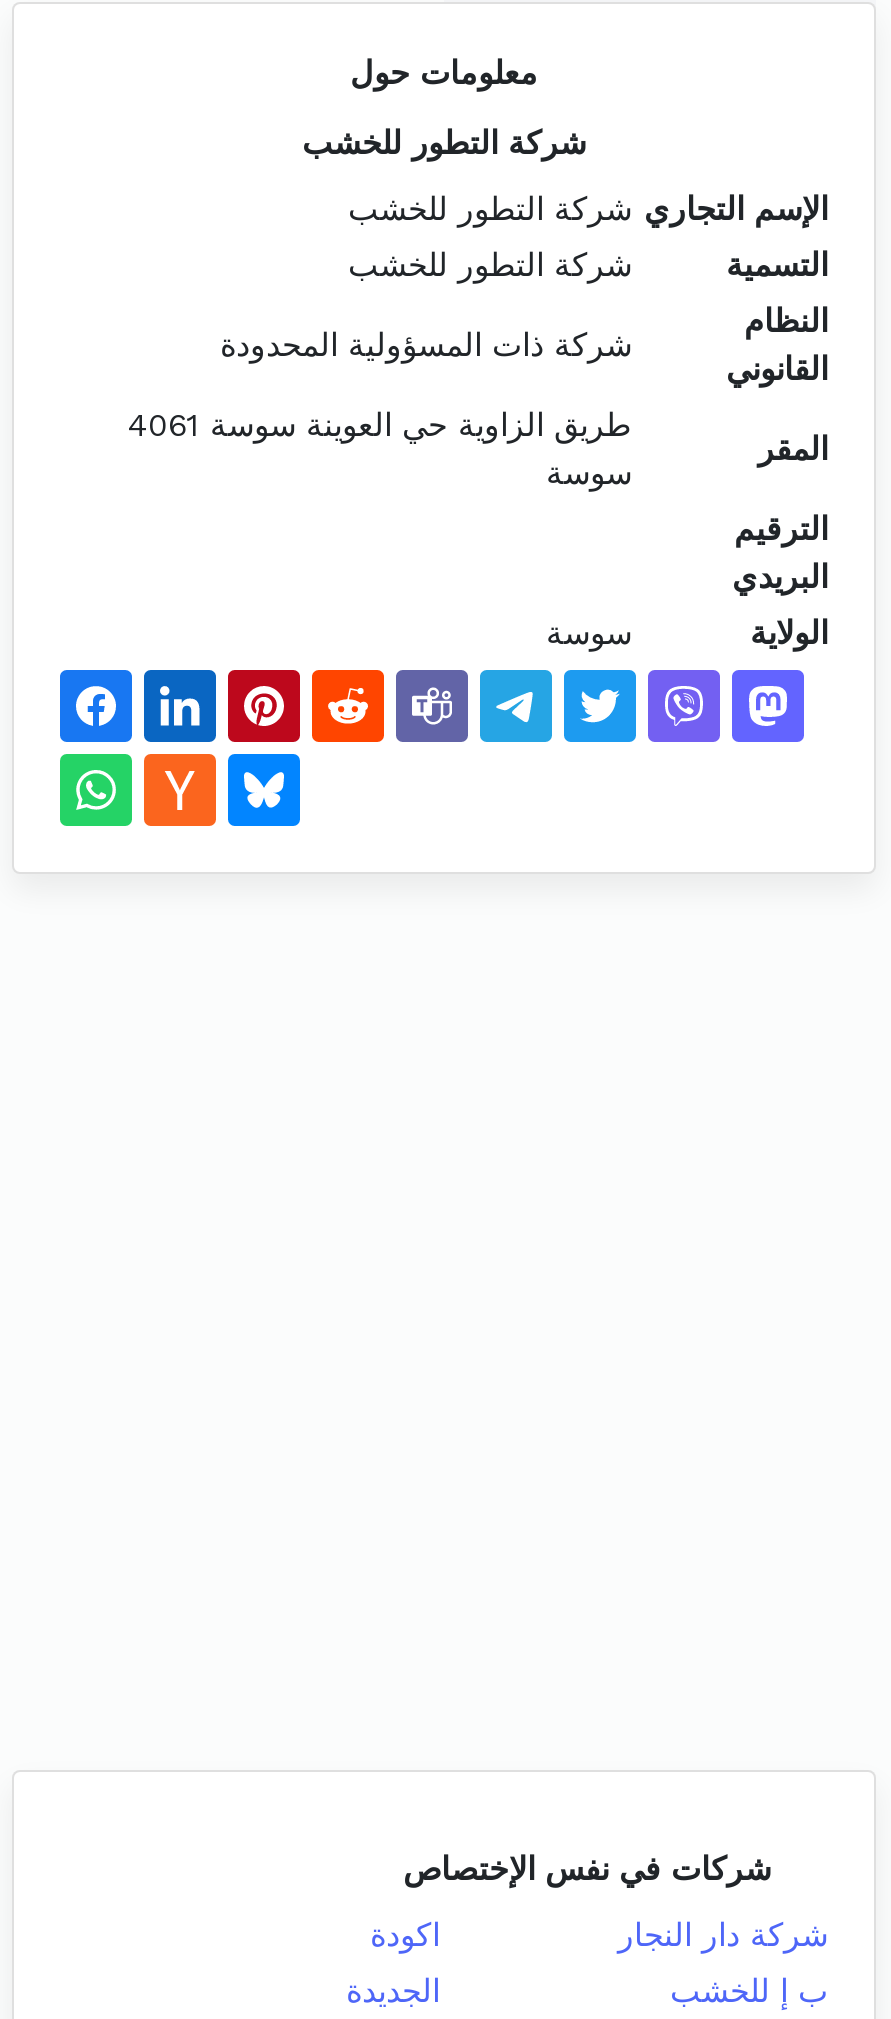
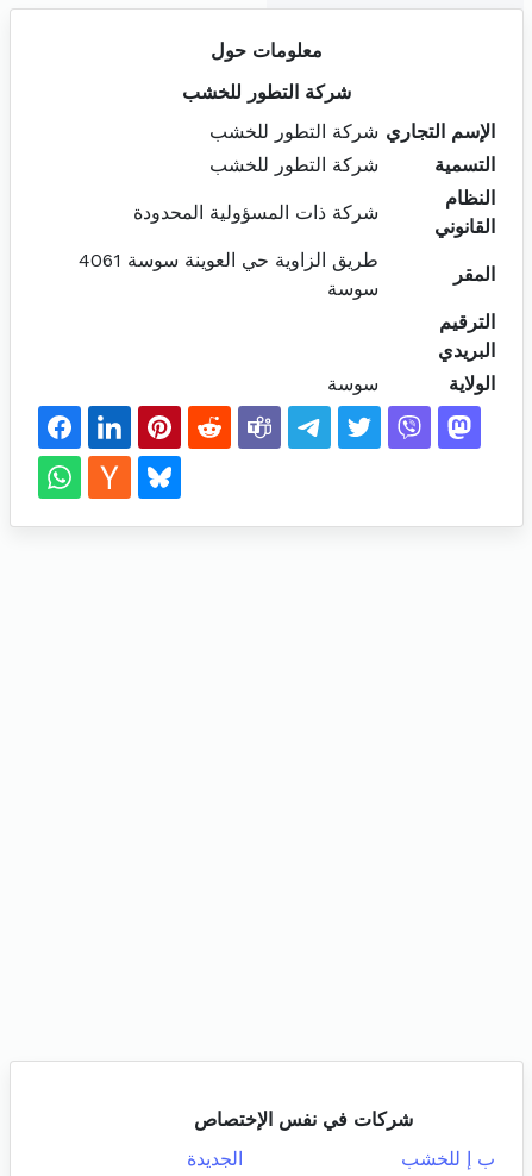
[370,1916,828,1954] شركة دار النجار | اكودة -> none

